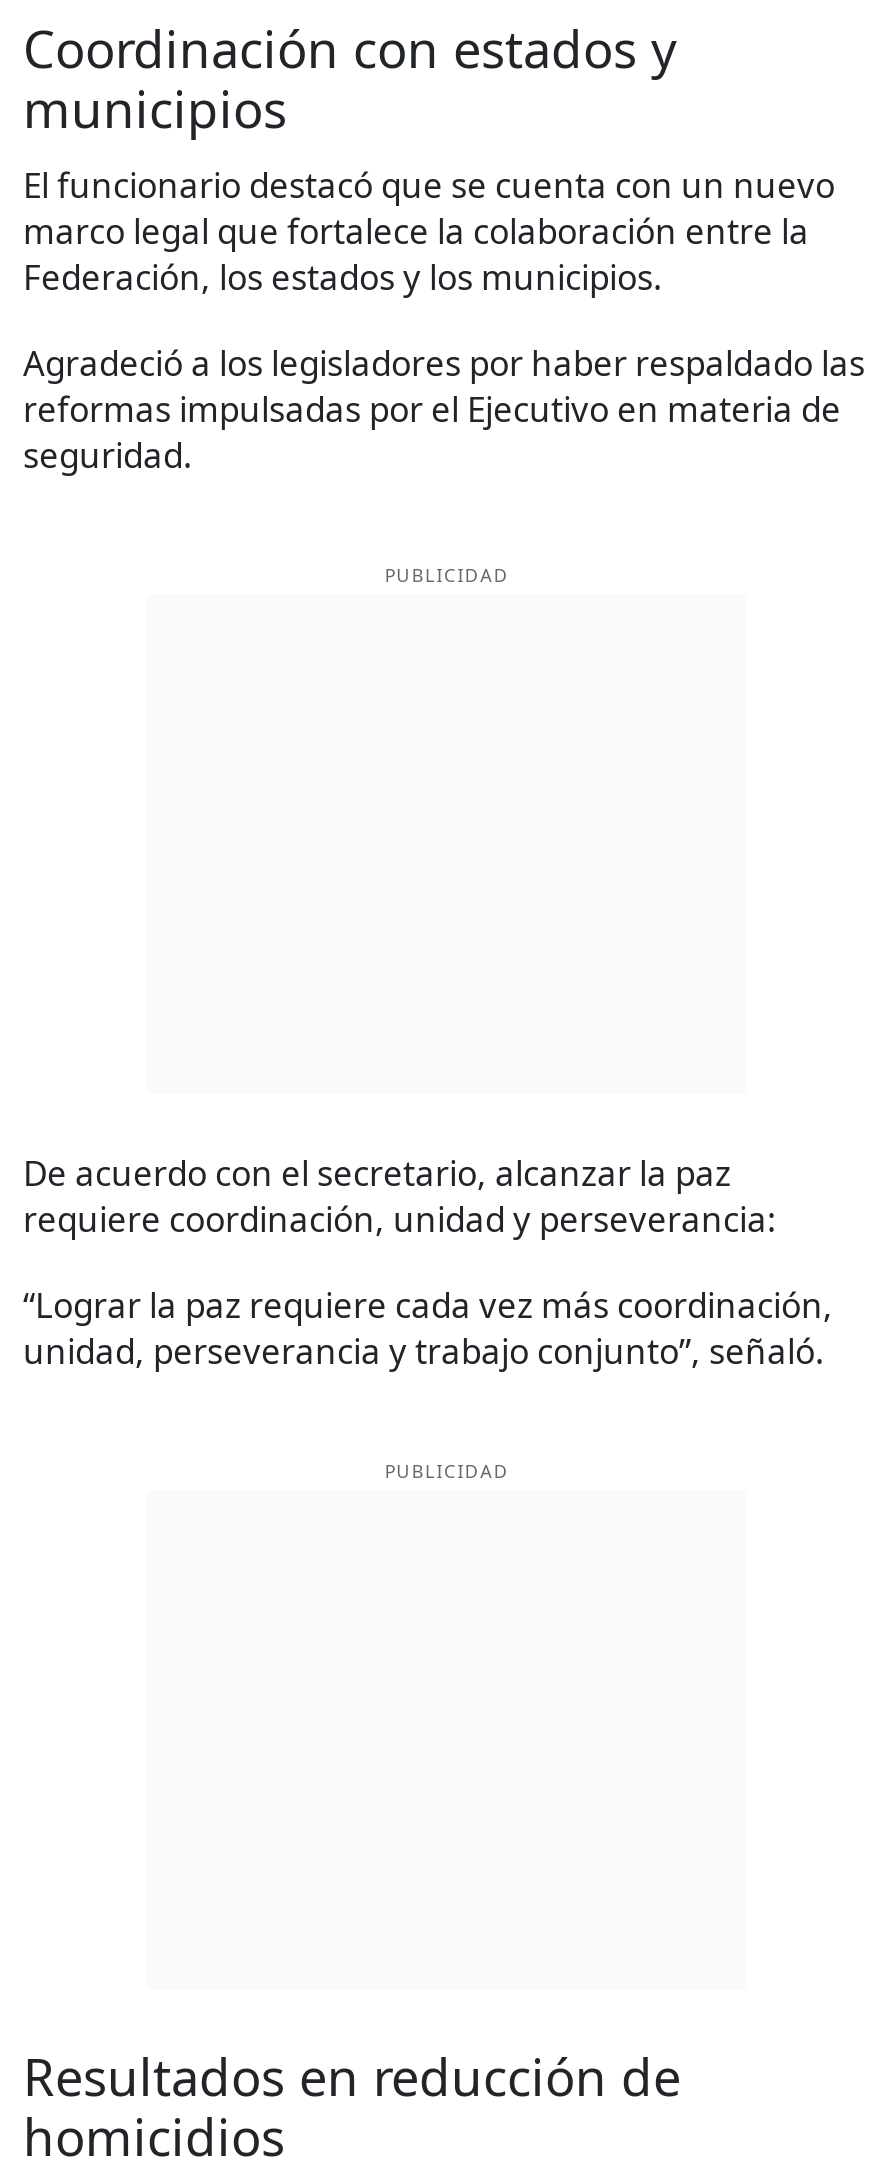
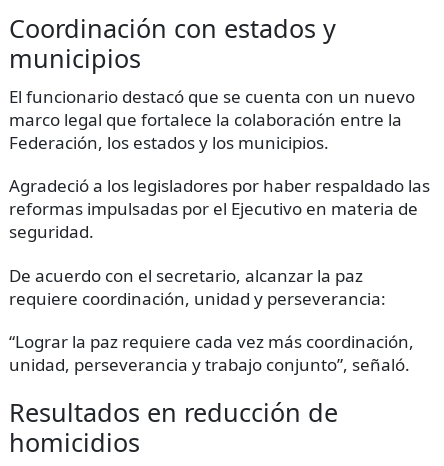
[385,562,509,588] PUBLICIDAD -> none
[385,1458,509,1484] PUBLICIDAD -> none

